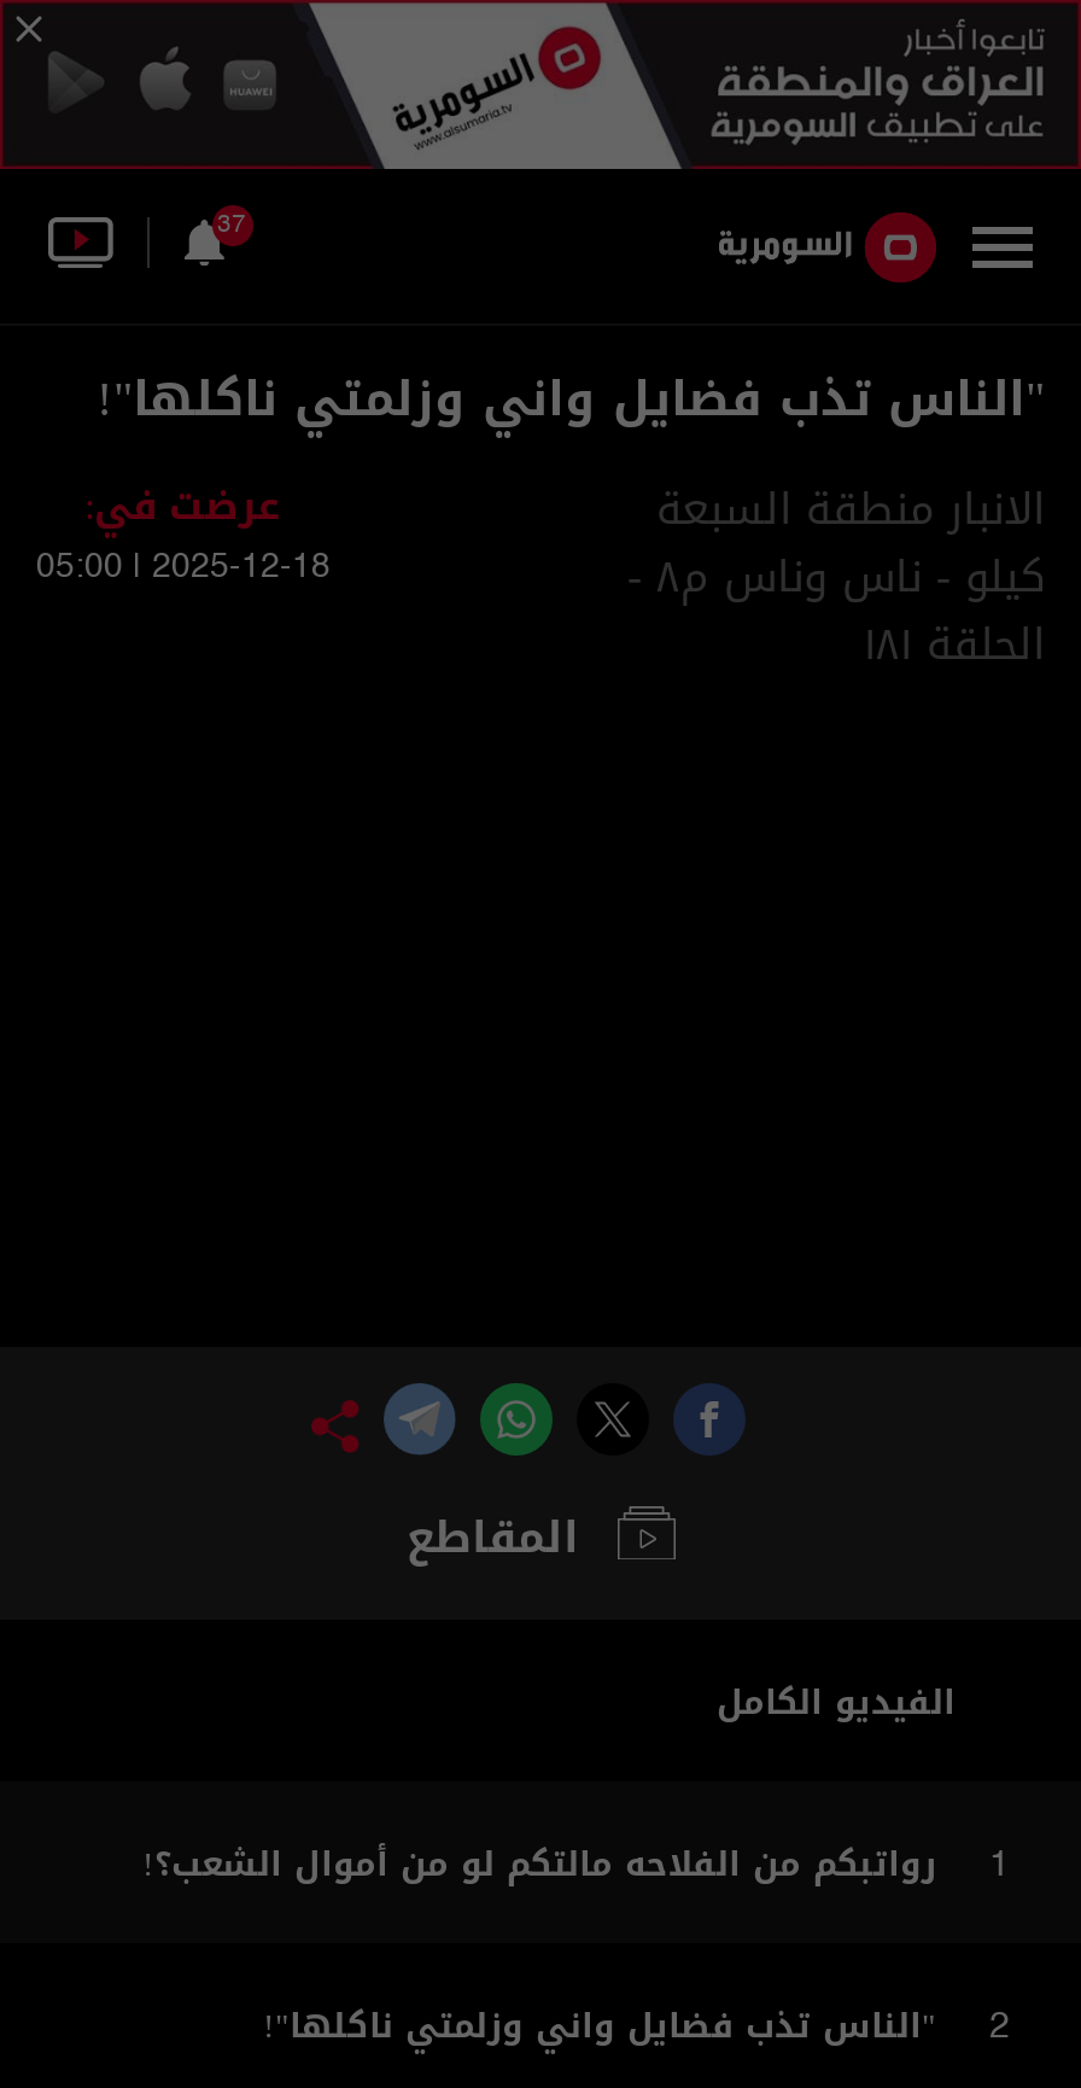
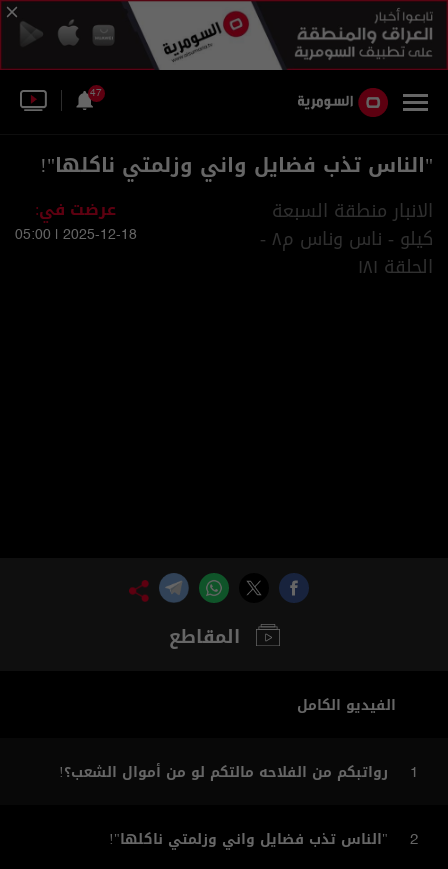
[218,212,247,236] 37 -> [90,88,102,98] 47

